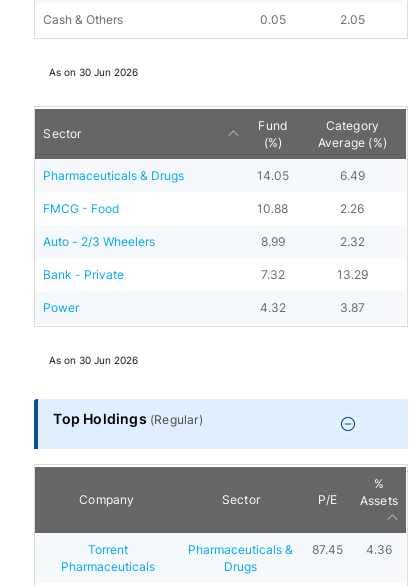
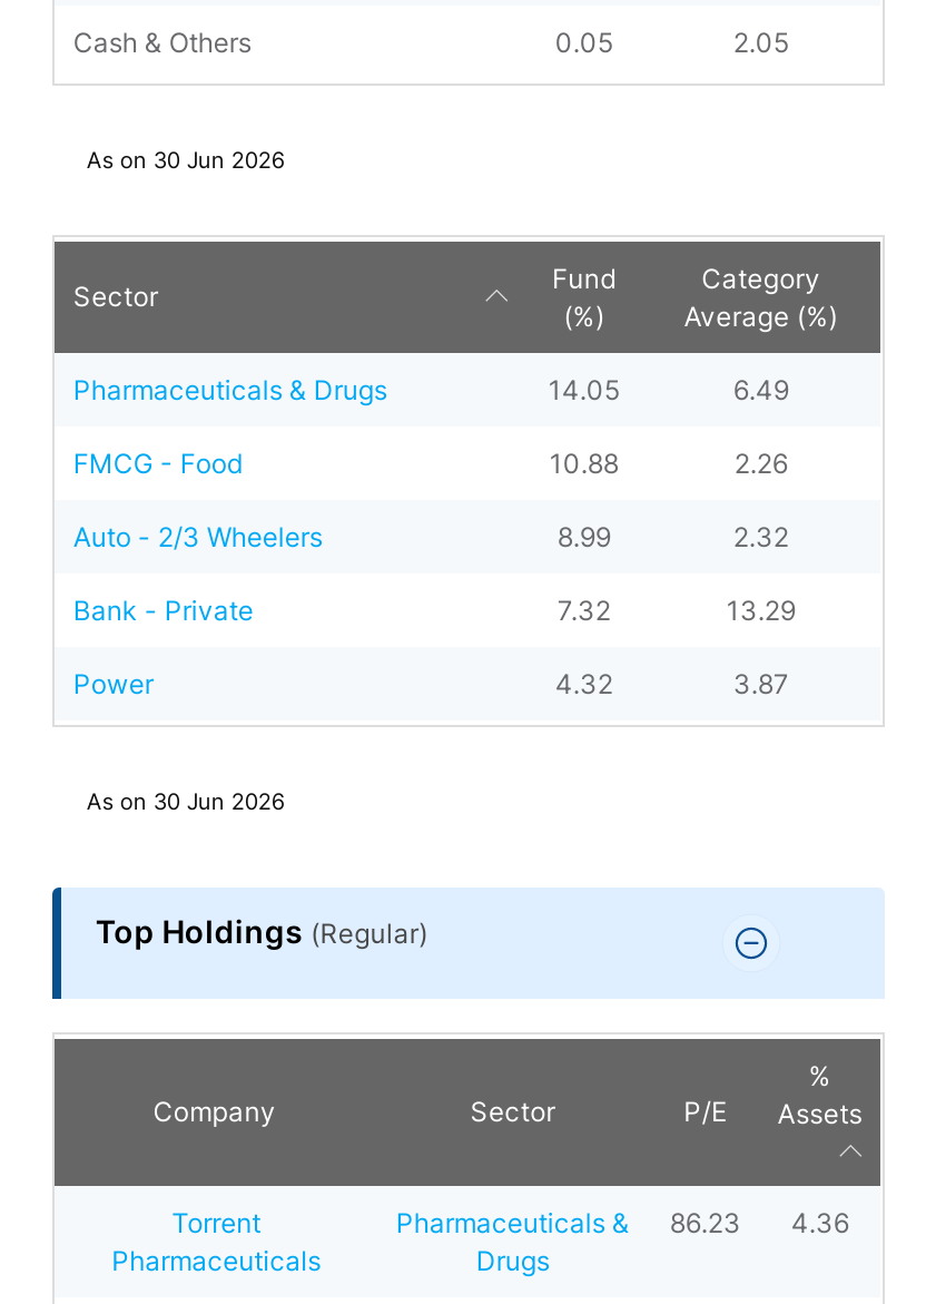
[188,542,392,557] Pharmaceuticals & 87.45 4.36 -> [396,1206,849,1239] Pharmaceuticals & 86.23 4.36

